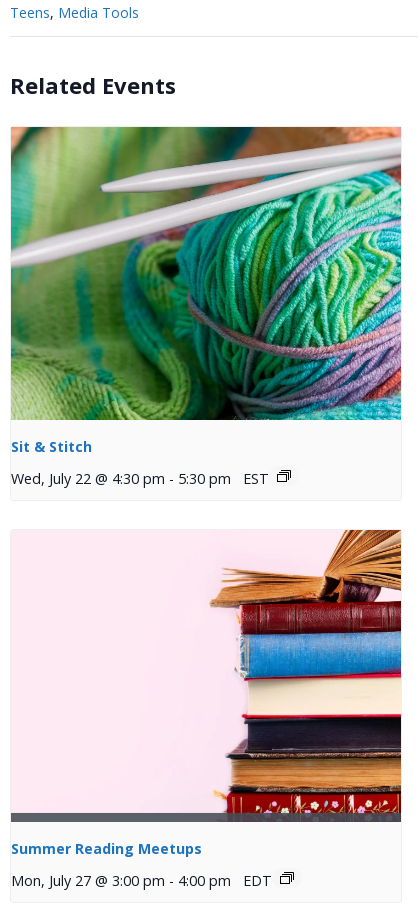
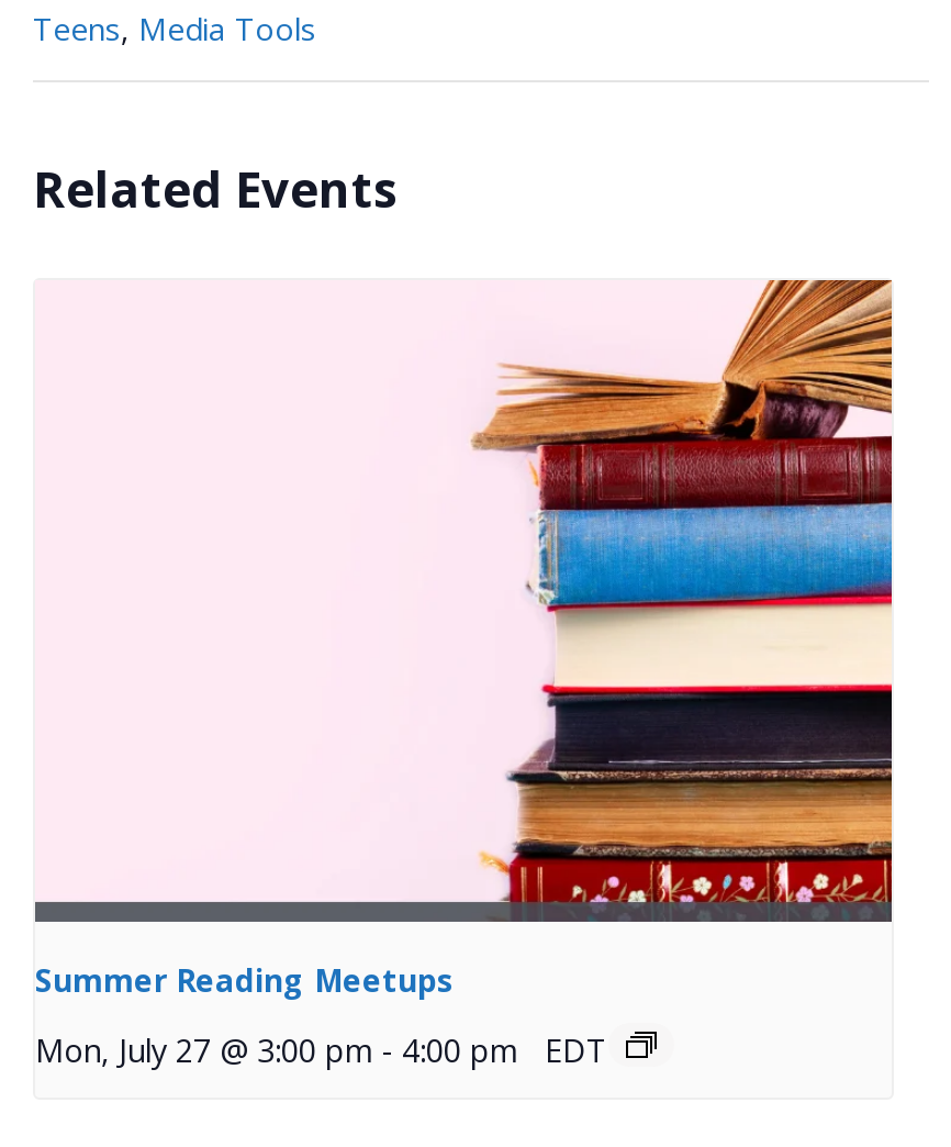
[10,126,402,487] [image] | Sit & Stitch | Wed, July 22 @ 4:30 pm - 5:30 pm | EST -> none

